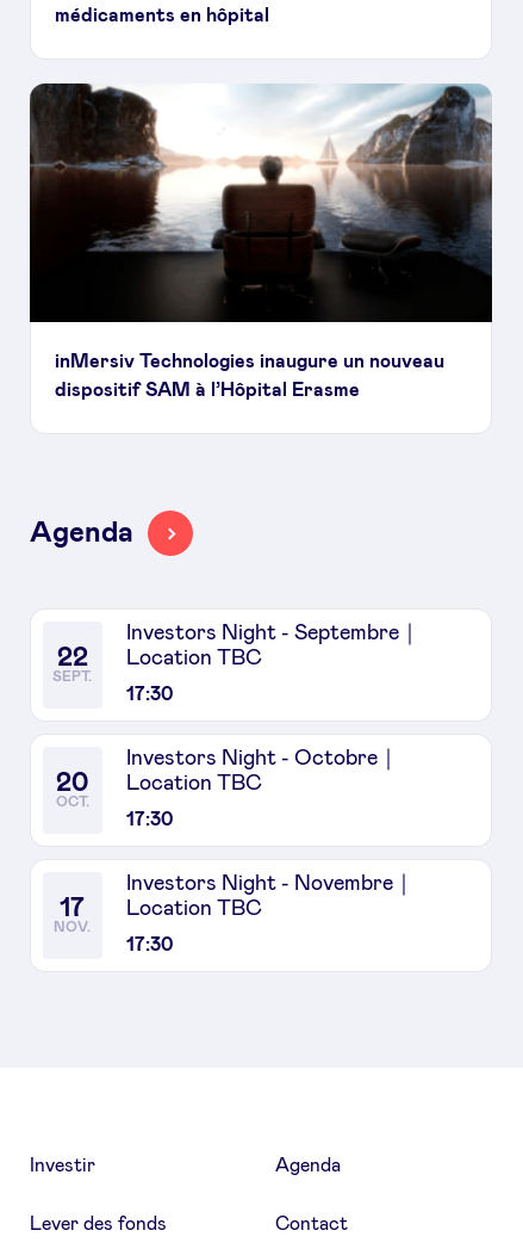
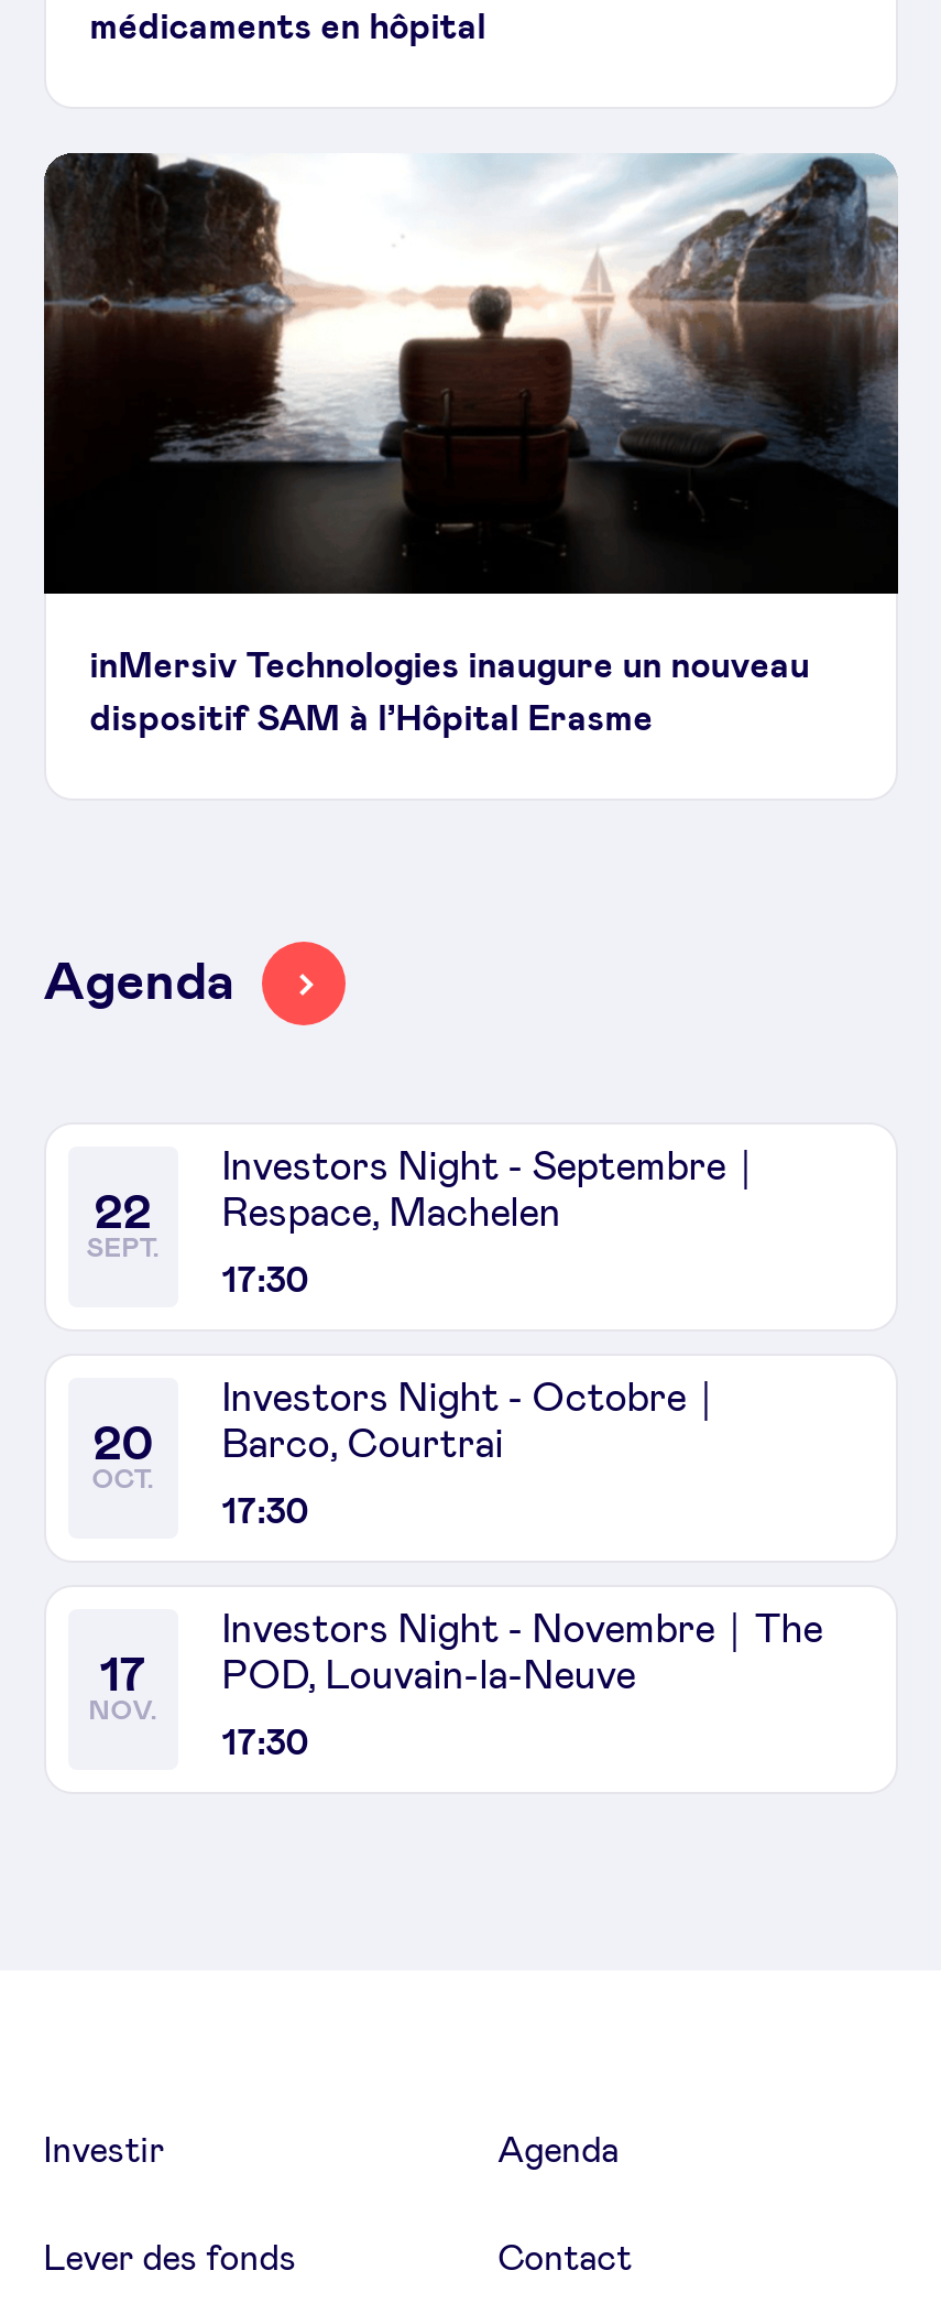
[126,648,262,669] Location TBC -> [222,1195,561,1235] Respace, Machelen
[126,773,262,795] Location TBC -> [222,1427,504,1466] Barco, Courtrai
[126,873,414,920] Investors Night - Novembre｜ | Location TBC -> [222,1612,823,1698] Investors Night - Novembre｜The | POD, Louvain-la-Neuve

